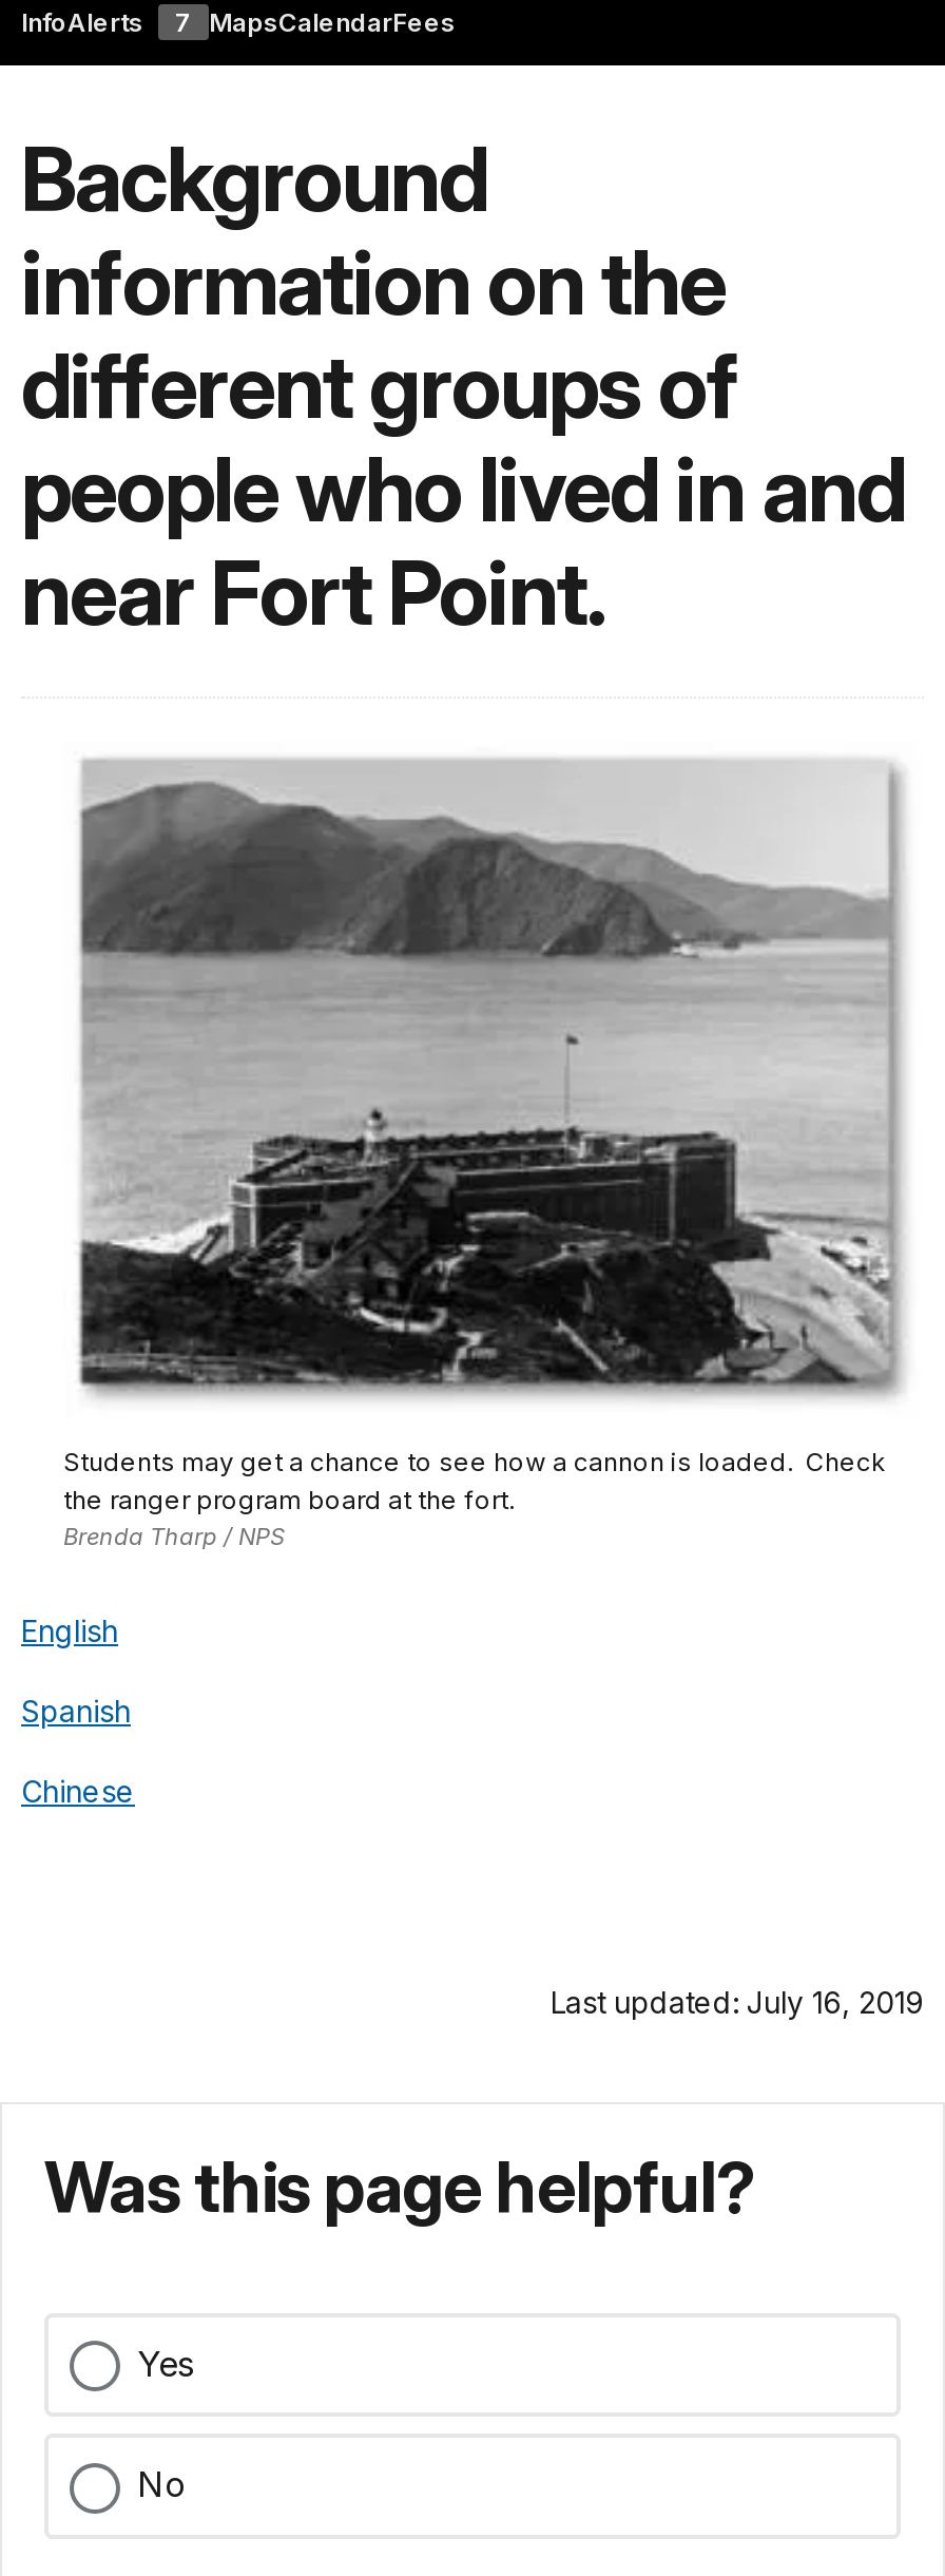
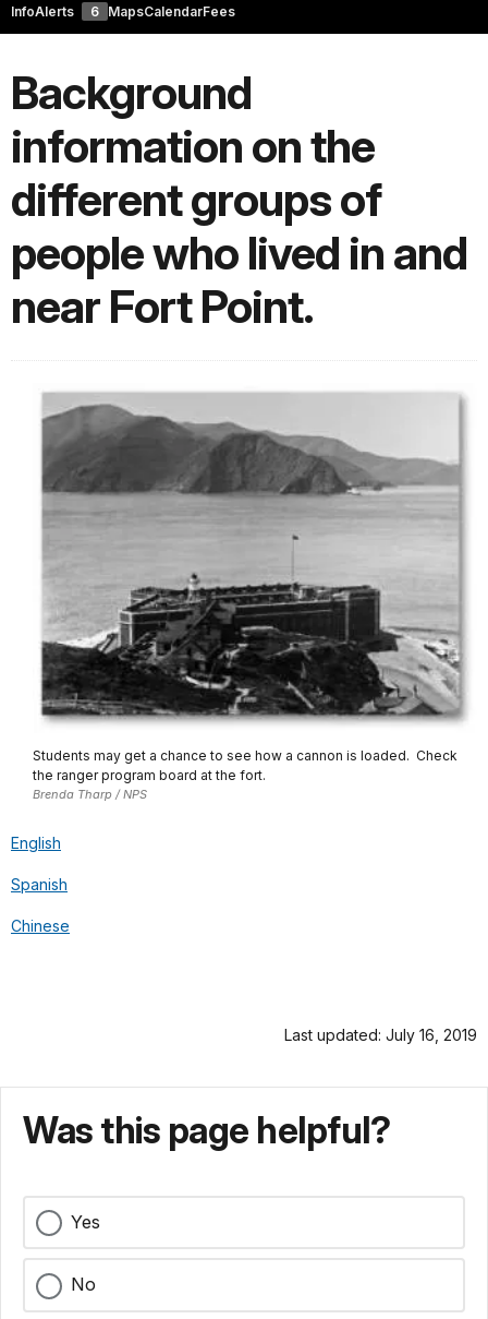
[175,7,456,38] 7 MapsCalendarFees -> [90,3,235,20] 6 MapsCalendarFees

